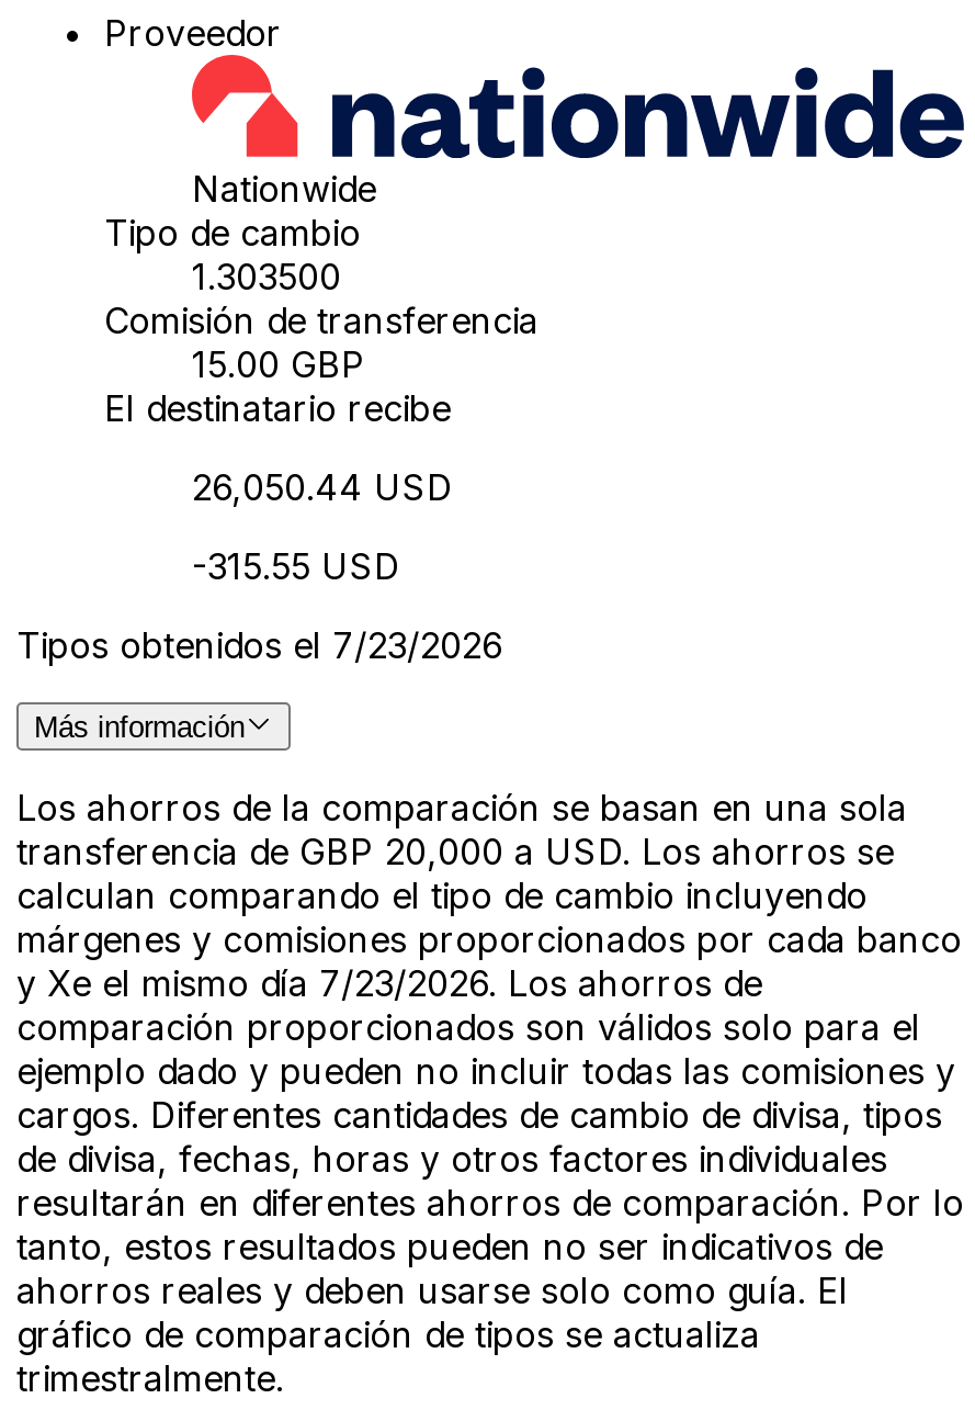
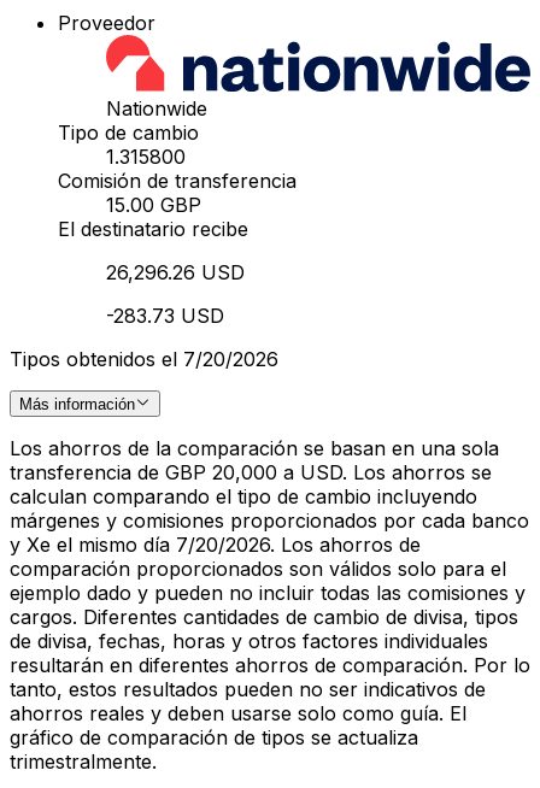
[192,255,341,298] 1.303500 -> [106,145,186,169] 1.315800
[192,465,453,509] 26,050.44 USD -> [106,260,245,284] 26,296.26 USD
[192,544,400,588] -315.55 USD -> [106,304,224,328] -283.73 USD
[16,623,503,667] Tipos obtenidos el 7/23/2026 -> [10,347,278,371] Tipos obtenidos el 7/20/2026
[16,962,762,1006] y Xe el mismo día 7/23/2026. Los ahorros de -> [10,533,421,557] y Xe el mismo día 7/20/2026. Los ahorros de

